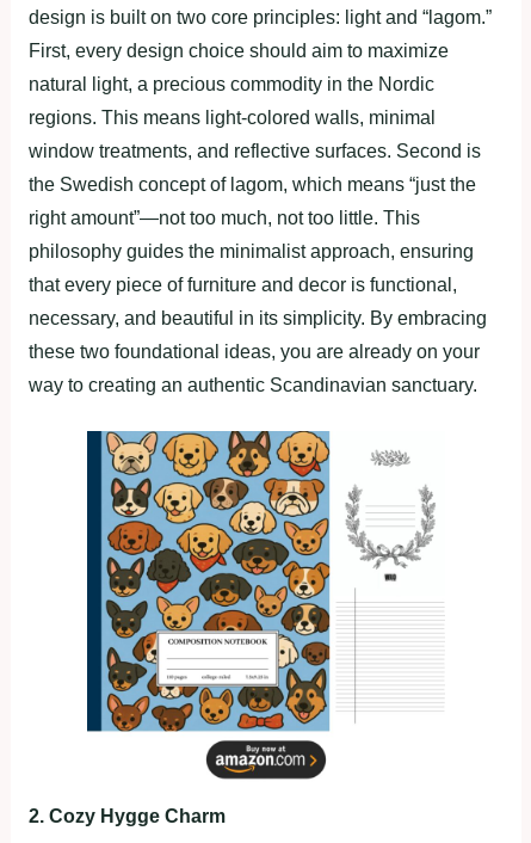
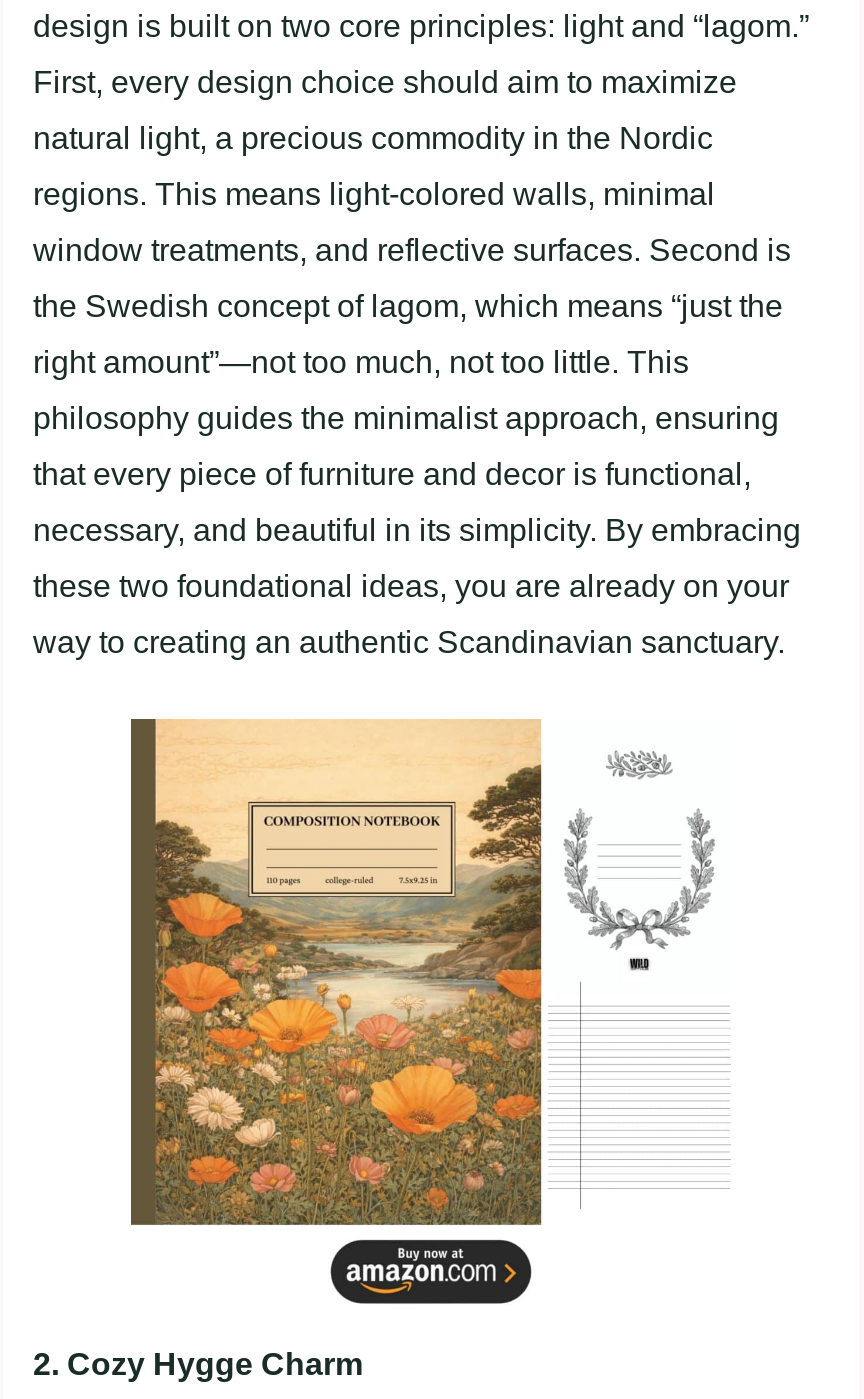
[86,430,332,733] [image] -> [129,717,543,1227] [image]

